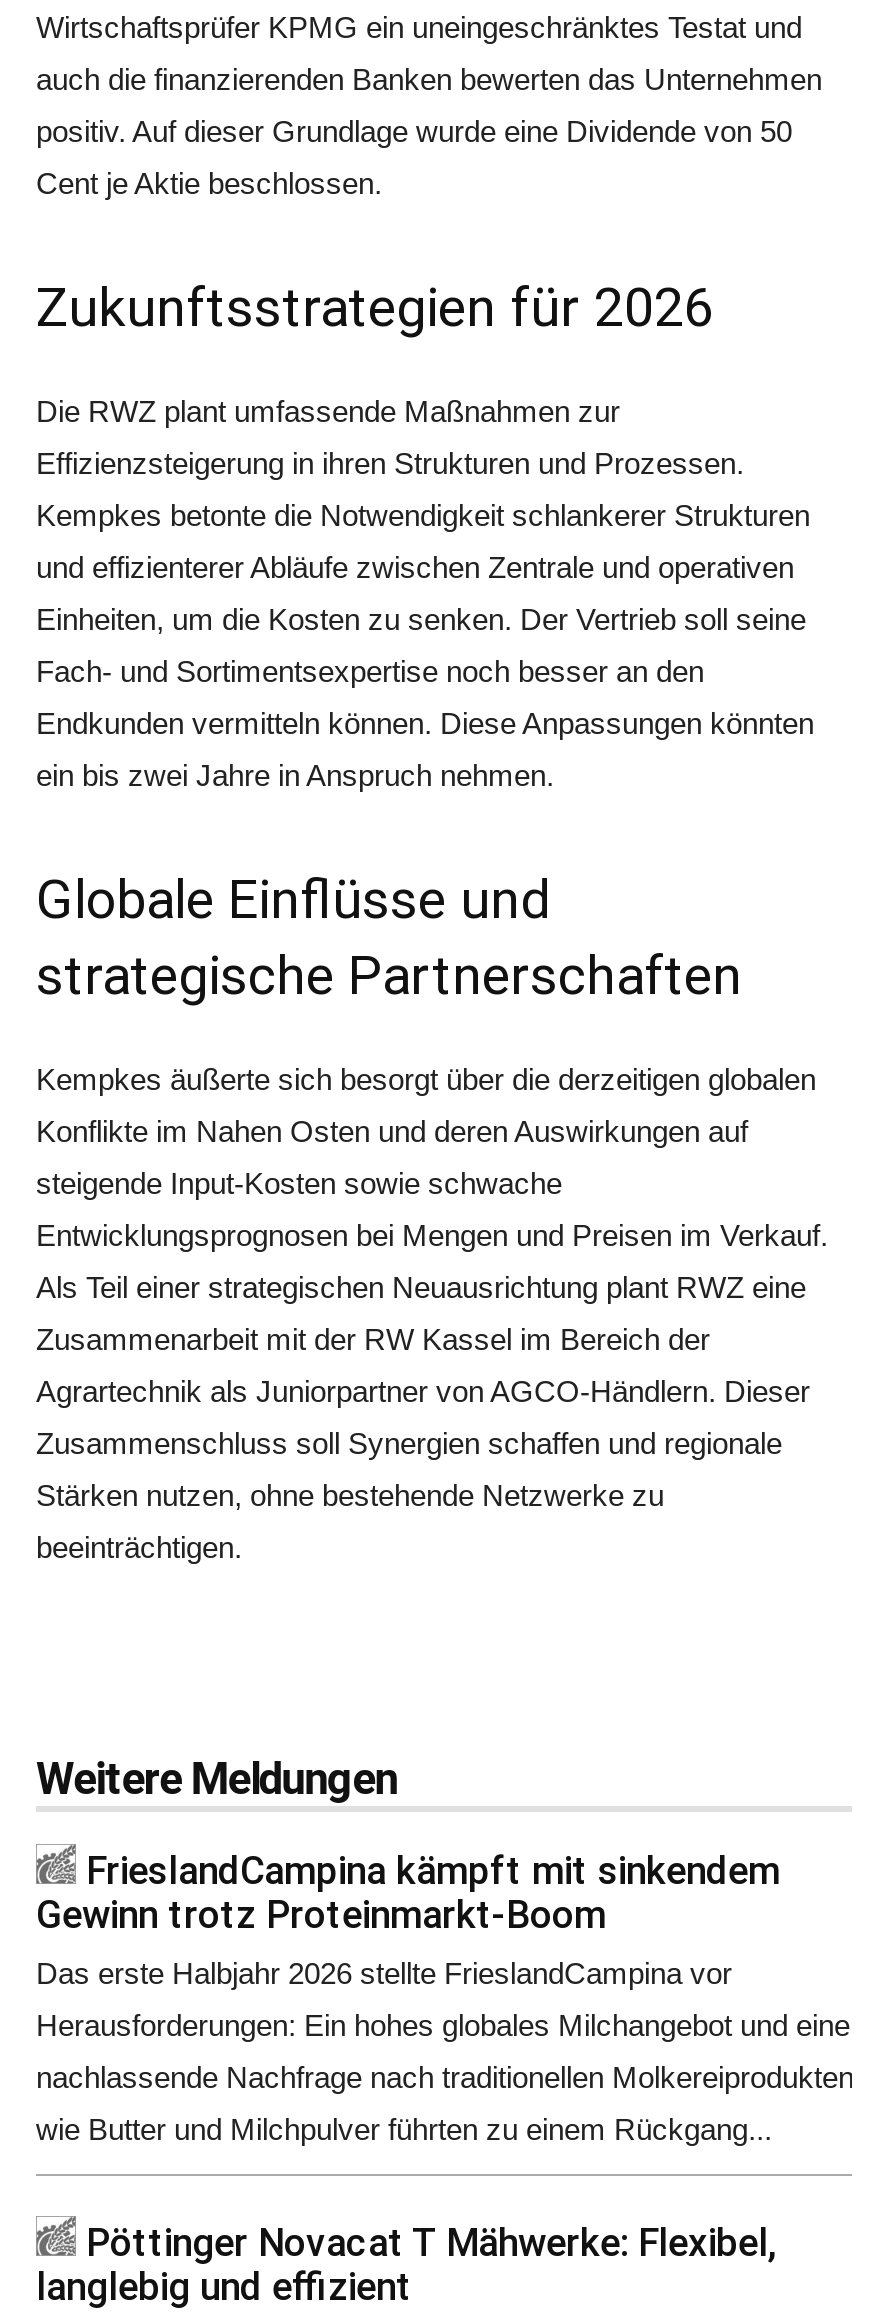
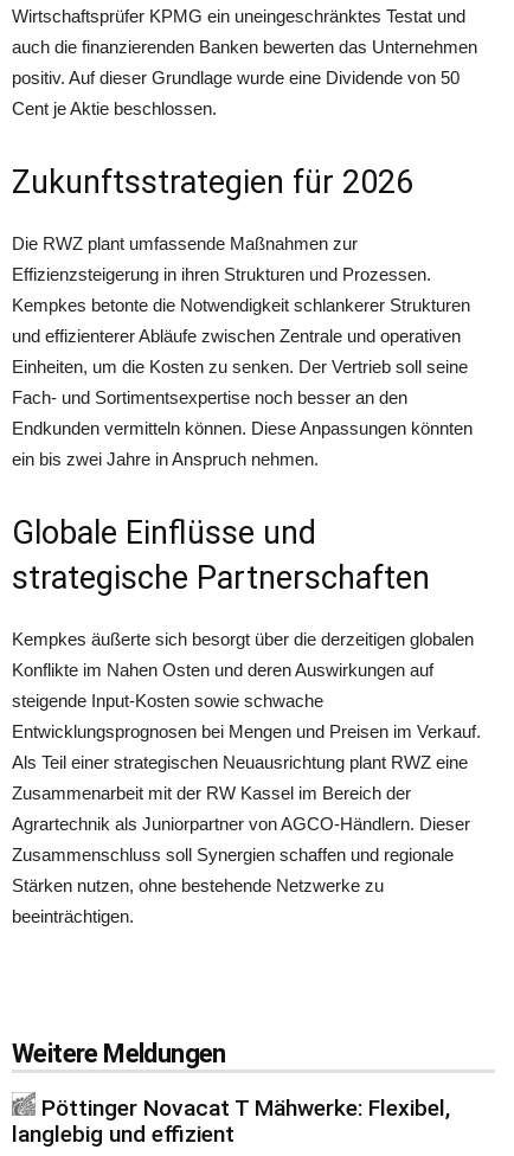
[36,1848,854,2146] FrieslandCampina kämpft mit sinkendem | Gewinn trotz Proteinmarkt-Boom | Das erste Halbjahr 2026 stellte FrieslandCampina vor | Herausforderungen: Ein hohes globales Milchangebot und eine | nachlassende Nachfrage nach traditionellen Molkereiprodukten | wie Butter und Milchpulver führten zu einem Rückgang... -> none

